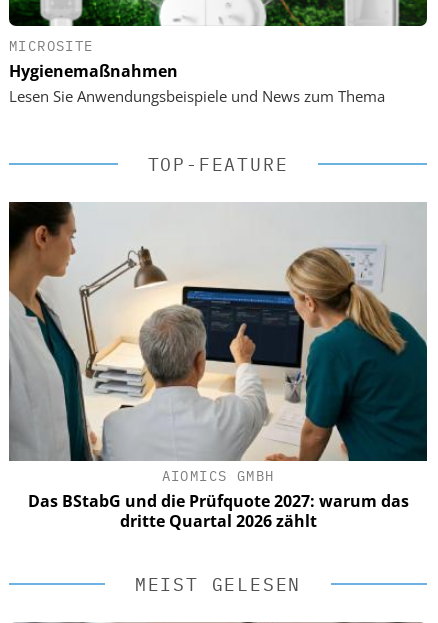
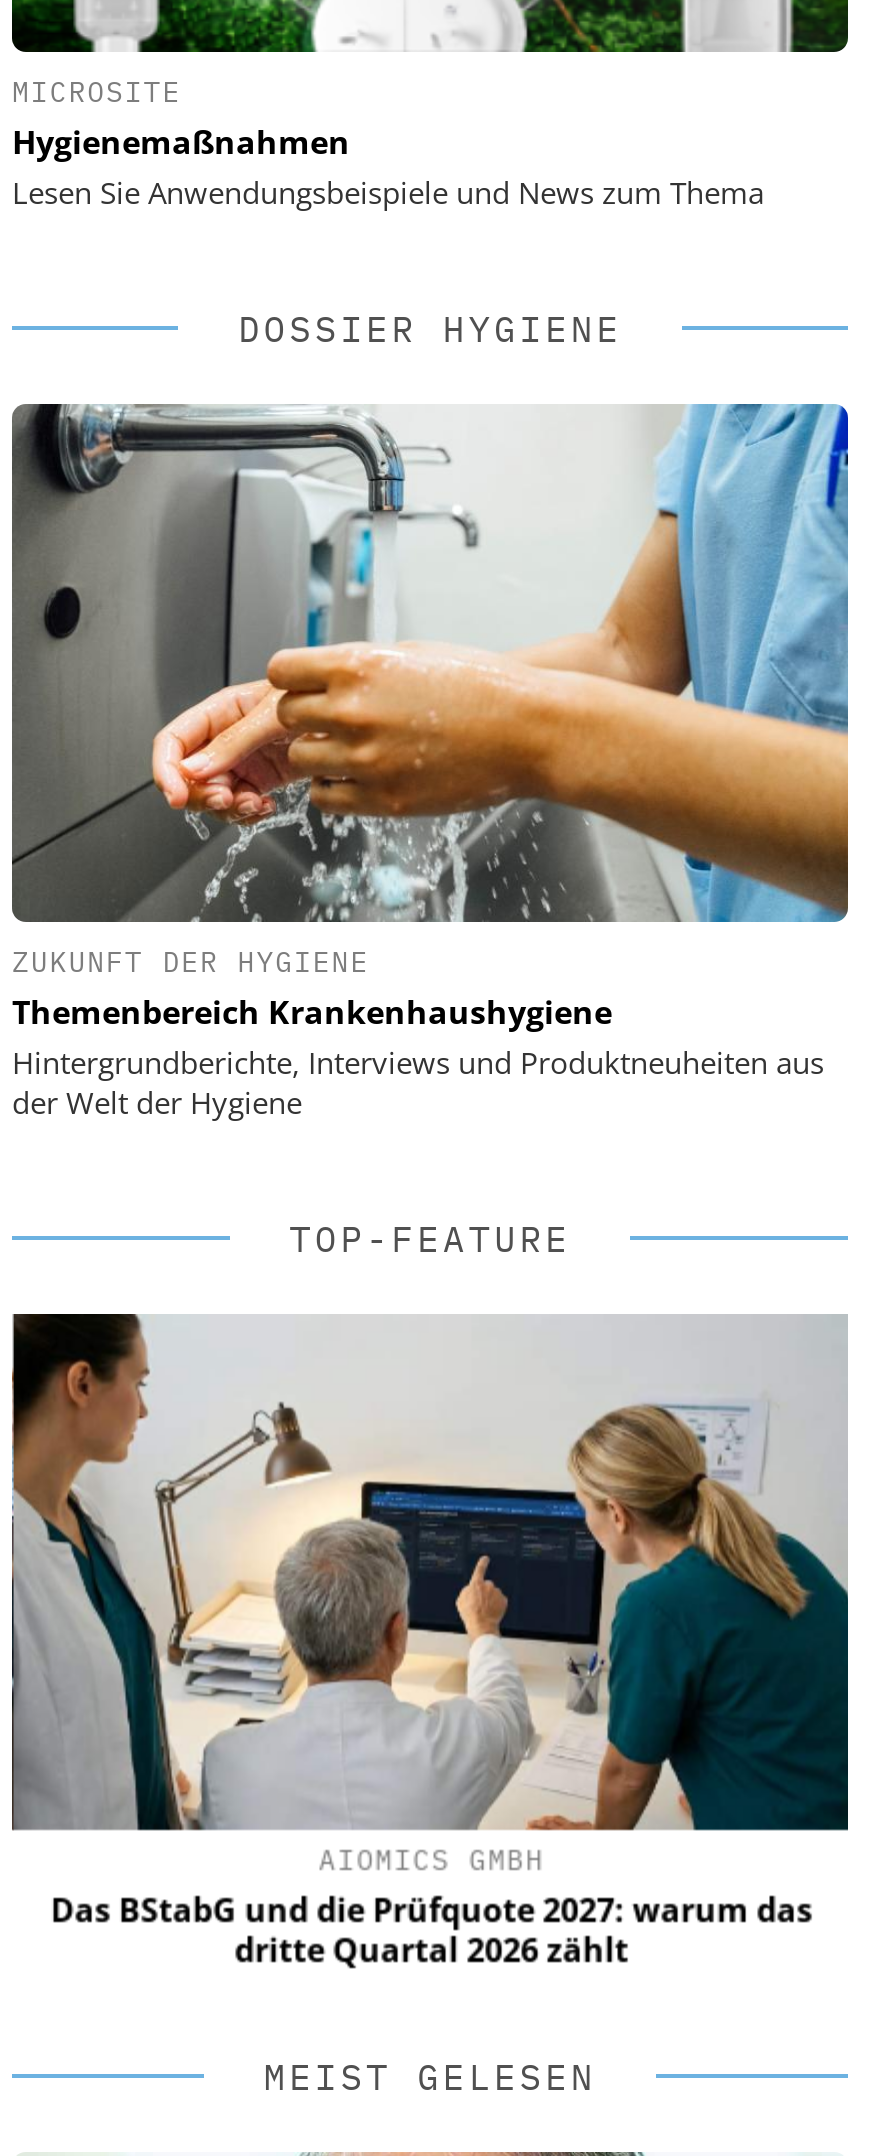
none -> [12,404,850,1121] [image] | ZUKUNFT DER HYGIENE | Themenbereich Krankenhaushygiene | Hintergrundberichte, Interviews und Produktneuheiten aus | der Welt der Hygiene
none -> [238,306,622,352] DOSSIER HYGIENE

